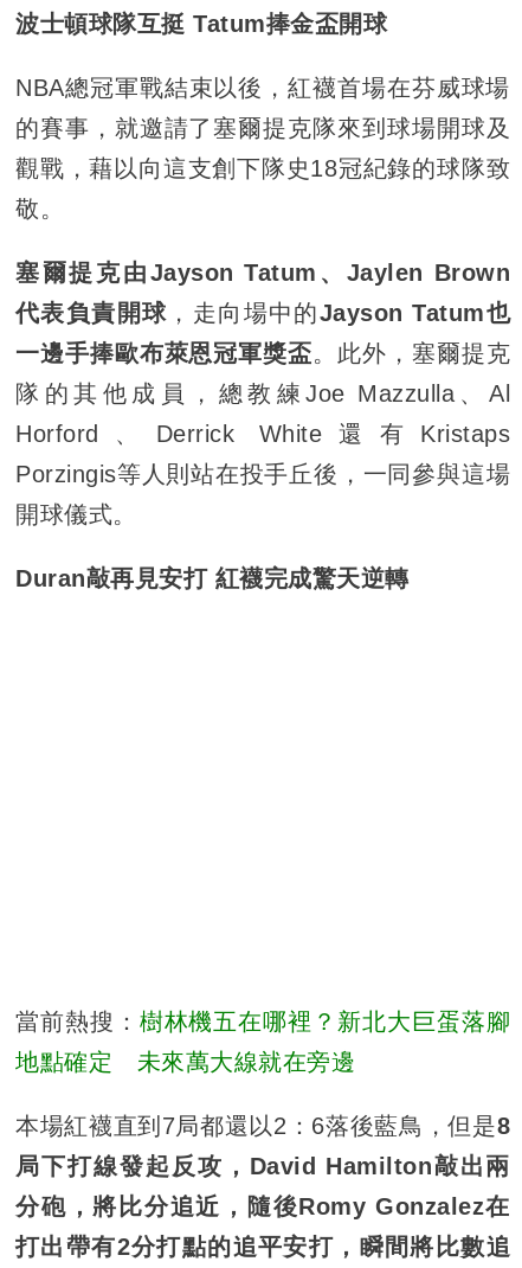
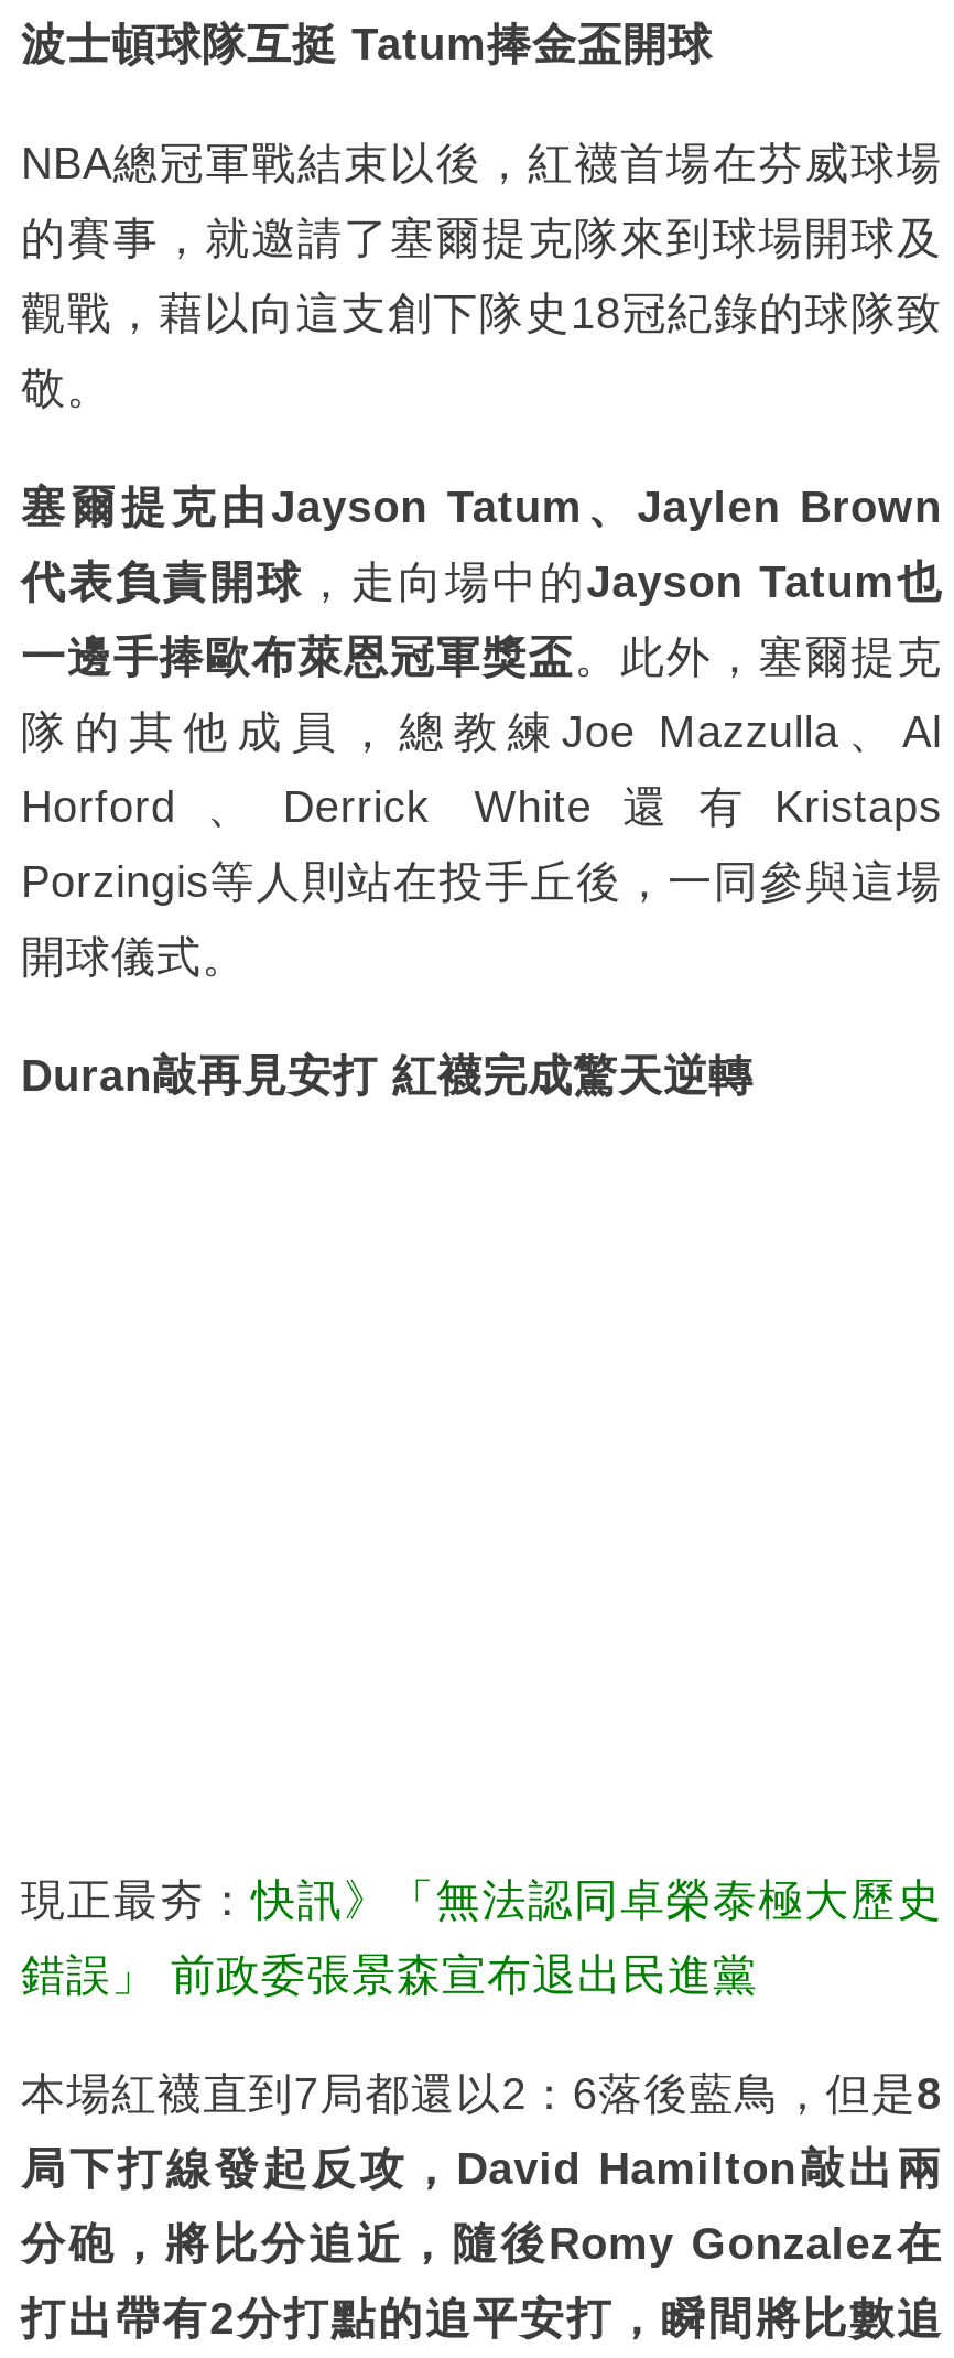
[15,1008,510,1034] 當前熱搜：樹林機五在哪裡？新北大巨蛋落腳 -> [21,1875,942,1923] 現正最夯：快訊》「無法認同卓榮泰極大歷史
[15,1048,355,1074] 地點確定 未來萬大線就在旁邊 -> [21,1950,758,1998] 錯誤」 前政委張景森宣布退出民進黨

